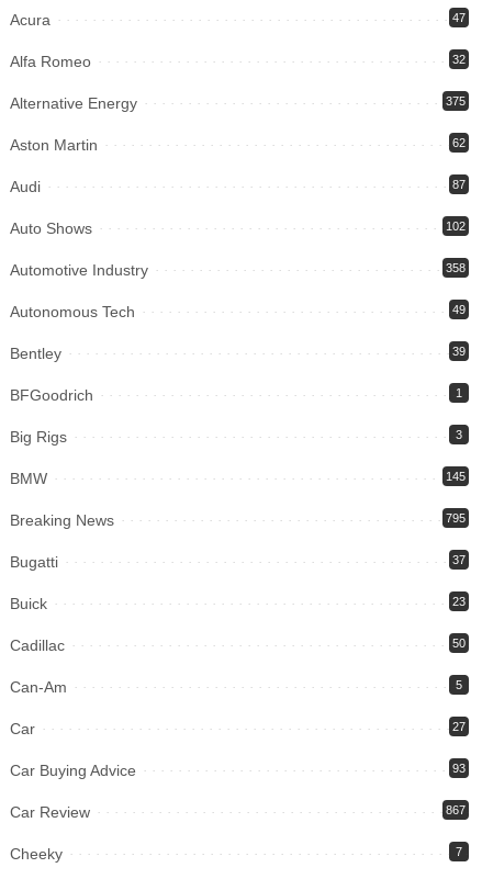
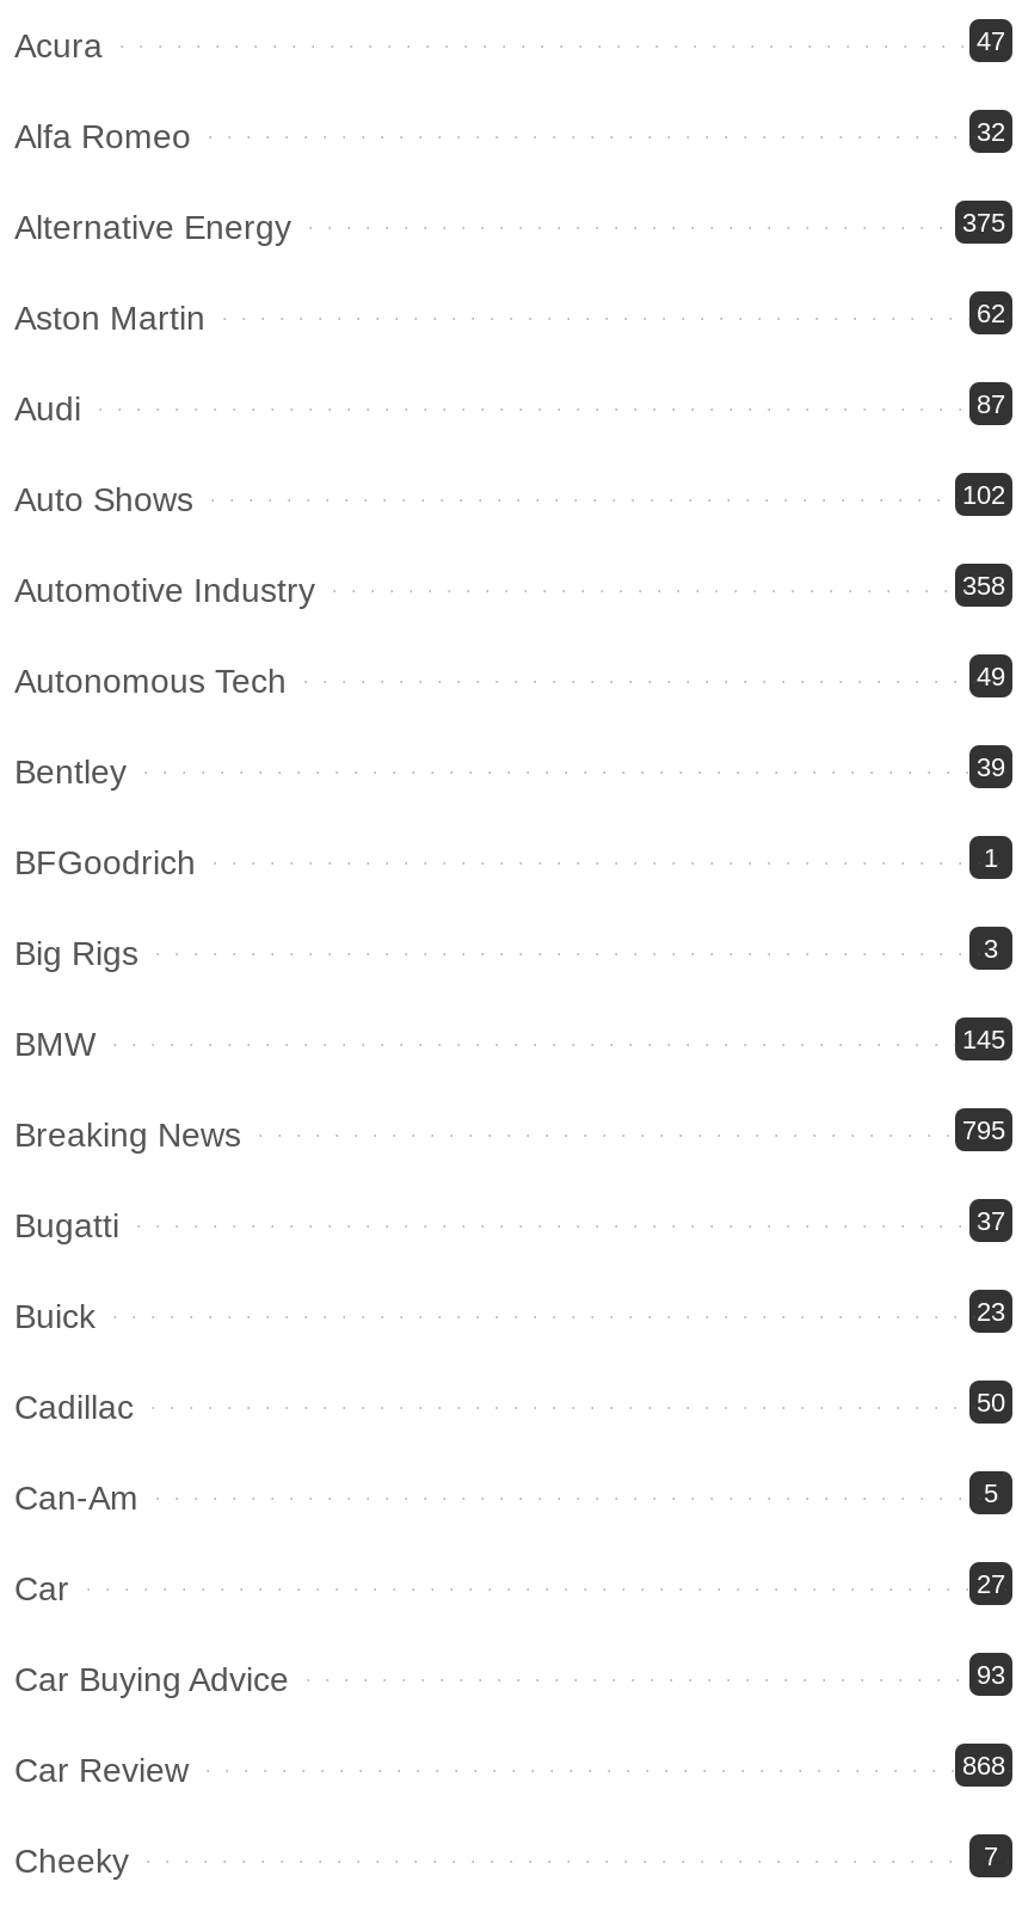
[446,804,466,817] 867 -> [962,1752,1005,1780] 868

